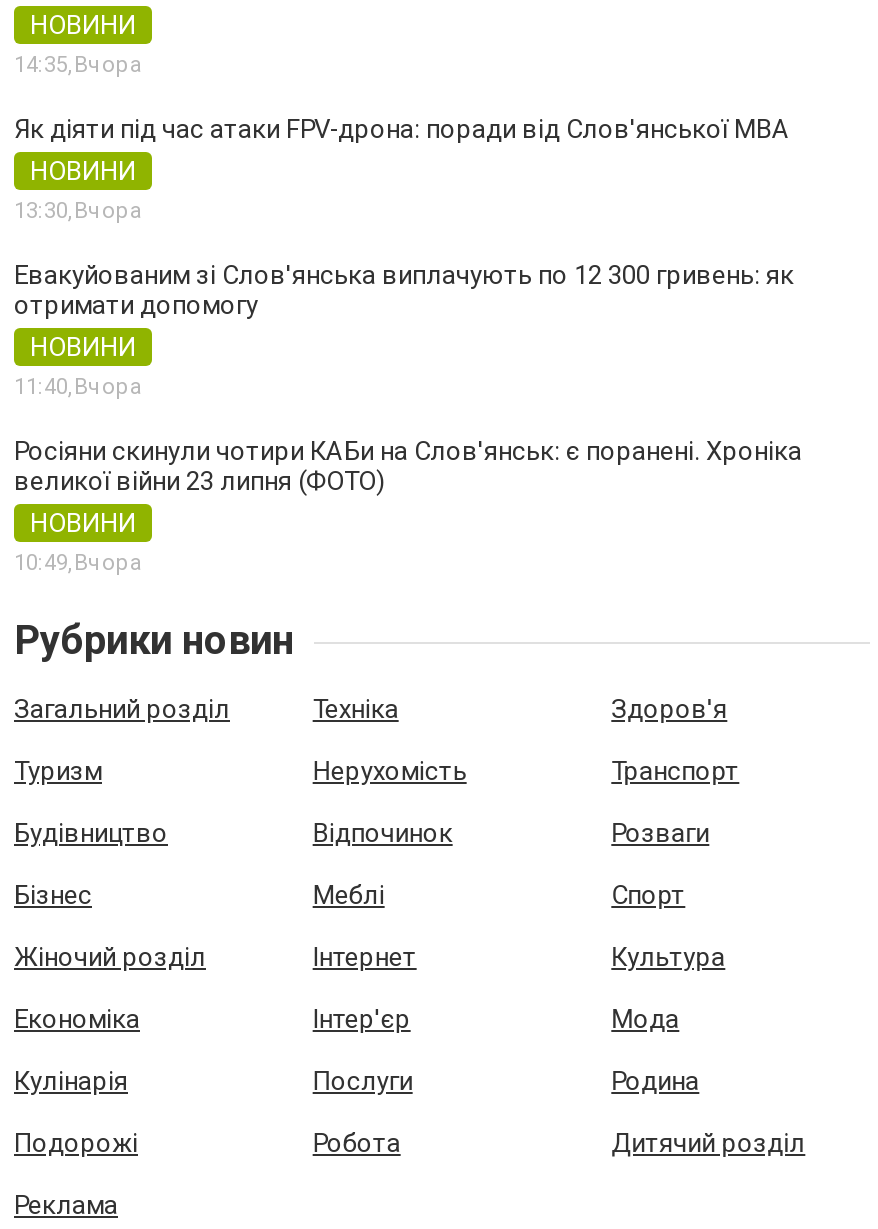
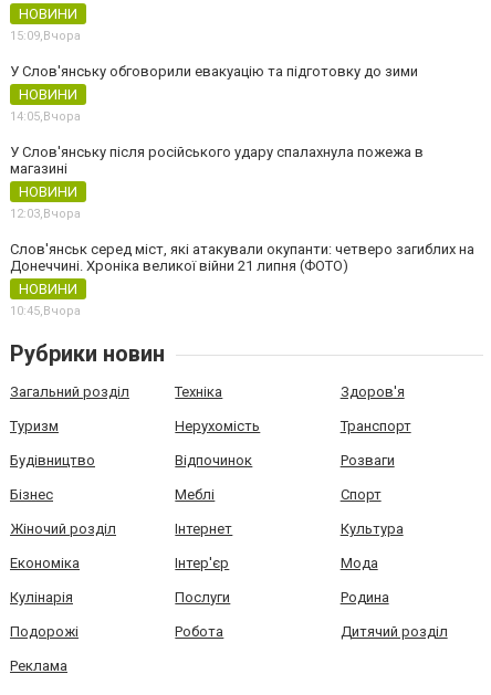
[14,51,142,77] 14:35, Вчора -> [10,28,81,43] 15:09, Вчора
[14,113,790,143] Як діяти під час атаки FPV-дрона: поради від Слов'янської МВА -> [10,63,418,79] У Слов'янську обговорили евакуацію та підготовку до зими
[14,197,142,223] 13:30, Вчора -> [10,109,81,123] 14:05, Вчора
[14,259,794,319] Евакуйованим зі Слов'янська виплачують по 12 300 гривень: як | отримати допомогу -> [10,143,424,176] У Слов'янську після російського удару спалахнула пожежа в | магазині
[14,373,142,399] 11:40, Вчора -> [10,206,81,221] 12:03, Вчора
[14,435,802,495] Росіяни скинули чотири КАБи на Слов'янськ: є поранені. Хроніка | великої війни 23 липня (ФОТО) -> [10,241,474,274] Слов'янськ серед міст, які атакували окупанти: четверо загиблих на | Донеччині. Хроніка великої війни 21 липня (ФОТО)
[14,549,142,575] 10:49, Вчора -> [10,304,81,318] 10:45, Вчора

